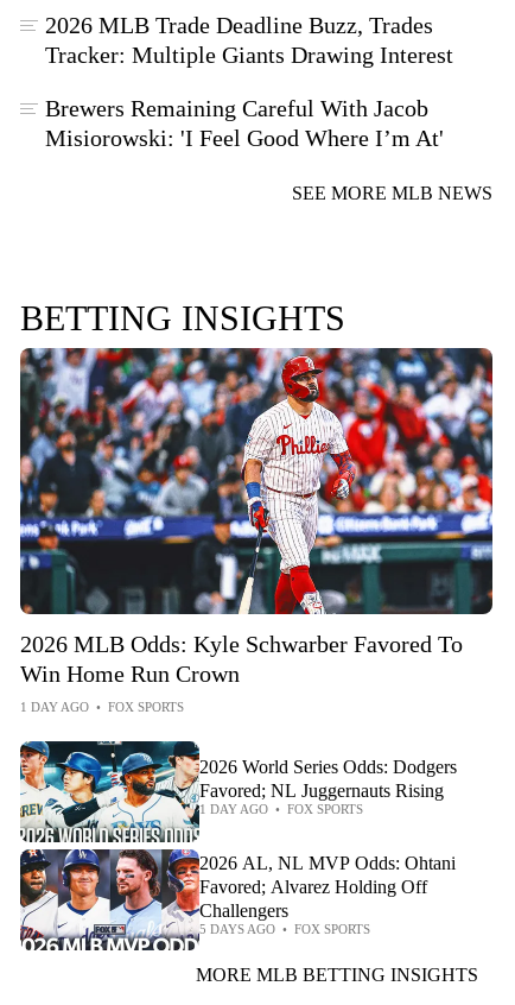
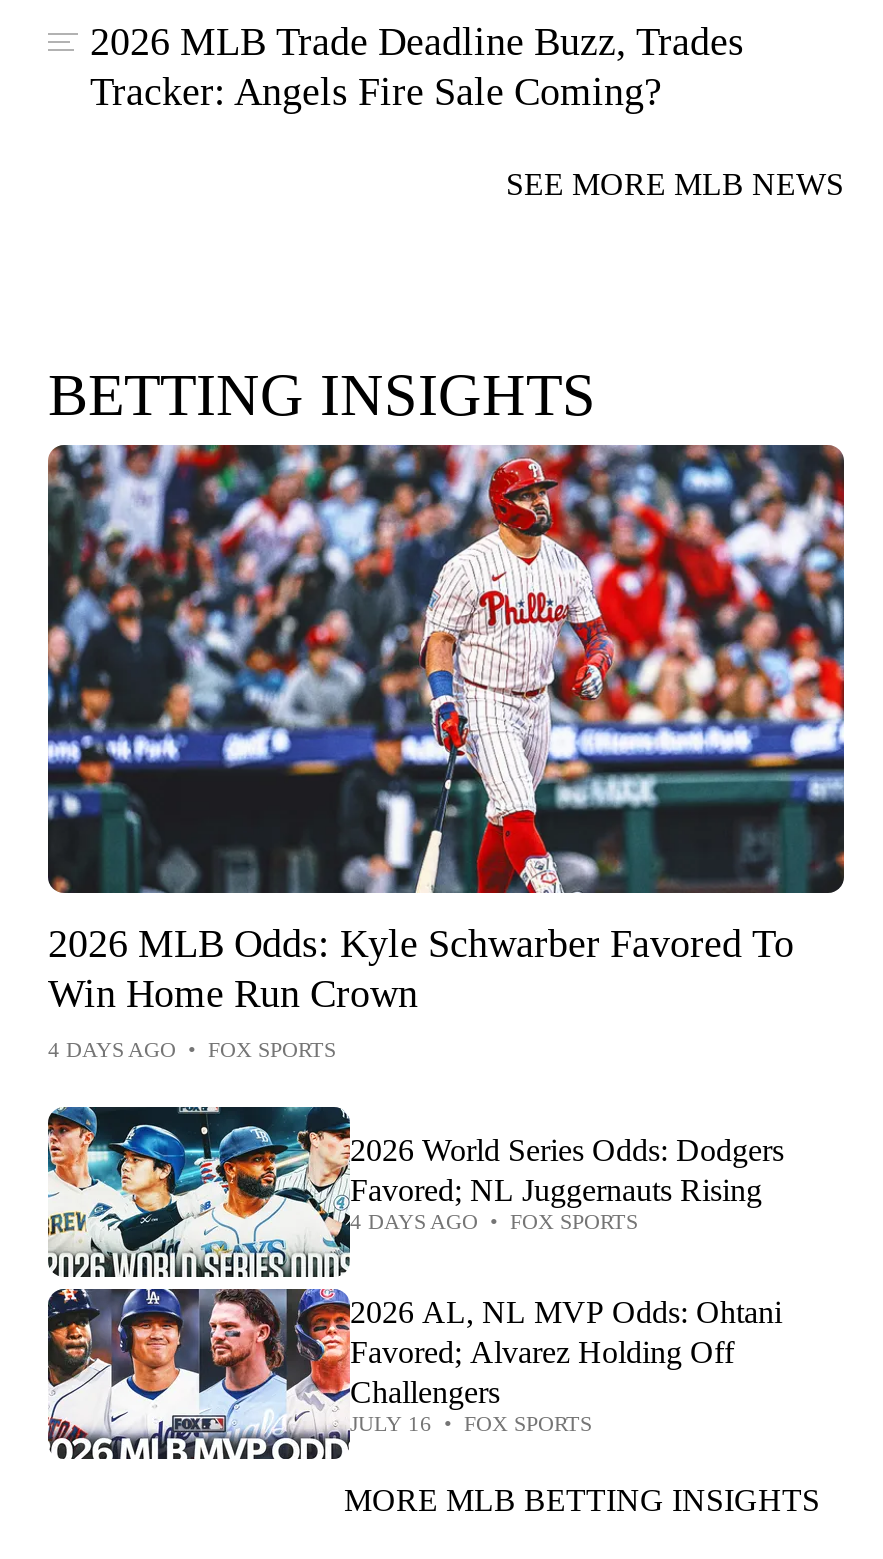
[45,41,453,151] Tracker: Multiple Giants Drawing Interest | Brewers Remaining Careful With Jacob | Misiorowski: 'I Feel Good Where I’m At' -> [90,69,662,113] Tracker: Angels Fire Sale Coming?
[20,699,184,713] 1 DAY AGO • FOX SPORTS -> [48,1036,336,1060] 4 DAYS AGO • FOX SPORTS
[199,801,363,816] 1 DAY AGO • FOX SPORTS -> [350,1208,638,1232] 4 DAYS AGO • FOX SPORTS
[199,921,370,936] 5 DAYS AGO • FOX SPORTS -> [350,1410,592,1434] JULY 16 • FOX SPORTS

